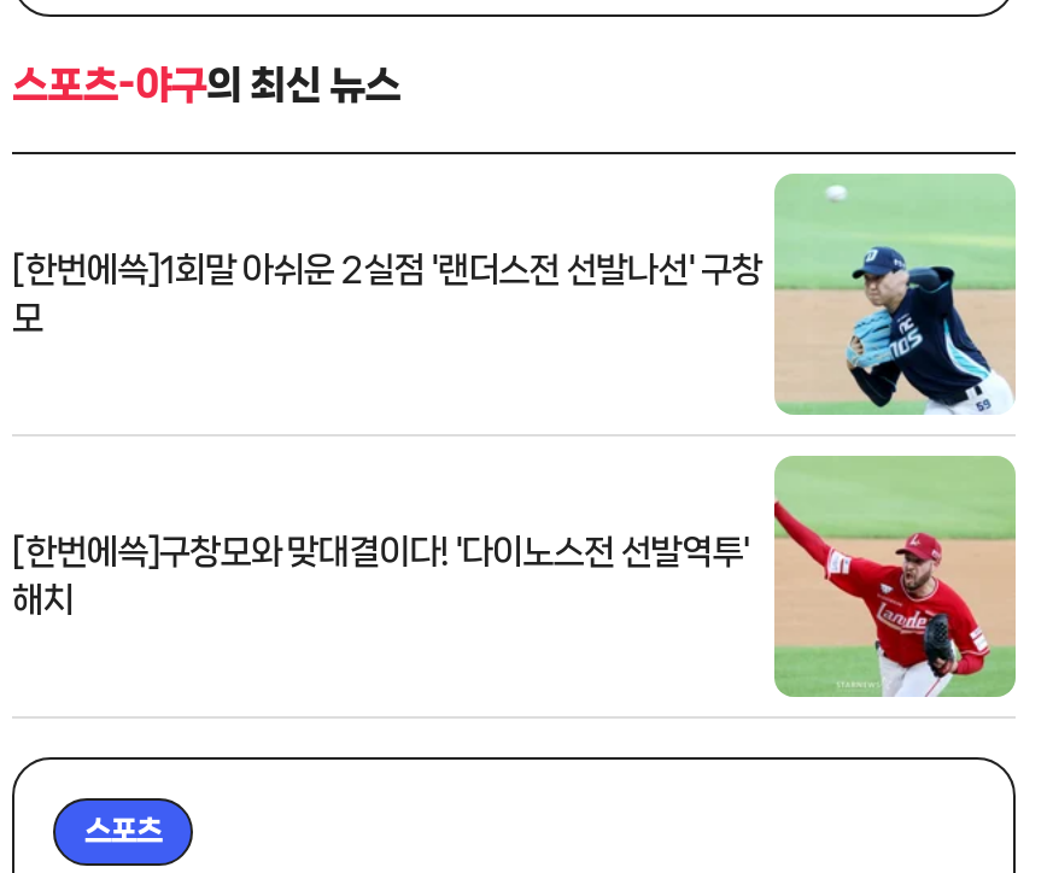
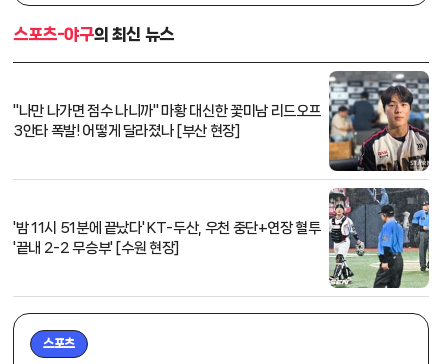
[12,171,1016,415] [image] | [한번에쓱]1회말 아쉬운 2실점 '랜더스전 선발나선' 구창 | 모 -> [13,70,430,172] [image] | "나만 나가면 점수 나니까" 마황 대신한 꽃미남 리드오프 | 3안타 폭발! 어떻게 달라졌나 [부산 현장]
[12,453,1018,697] [image] | [한번에쓱]구창모와 맞대결이다! '다이노스전 선발역투' | 해치 -> [13,187,430,289] [image] | '밤 11시 51분에 끝났다' KT-두산, 우천 중단+연장 혈투 | '끝내 2-2 무승부' [수원 현장]

